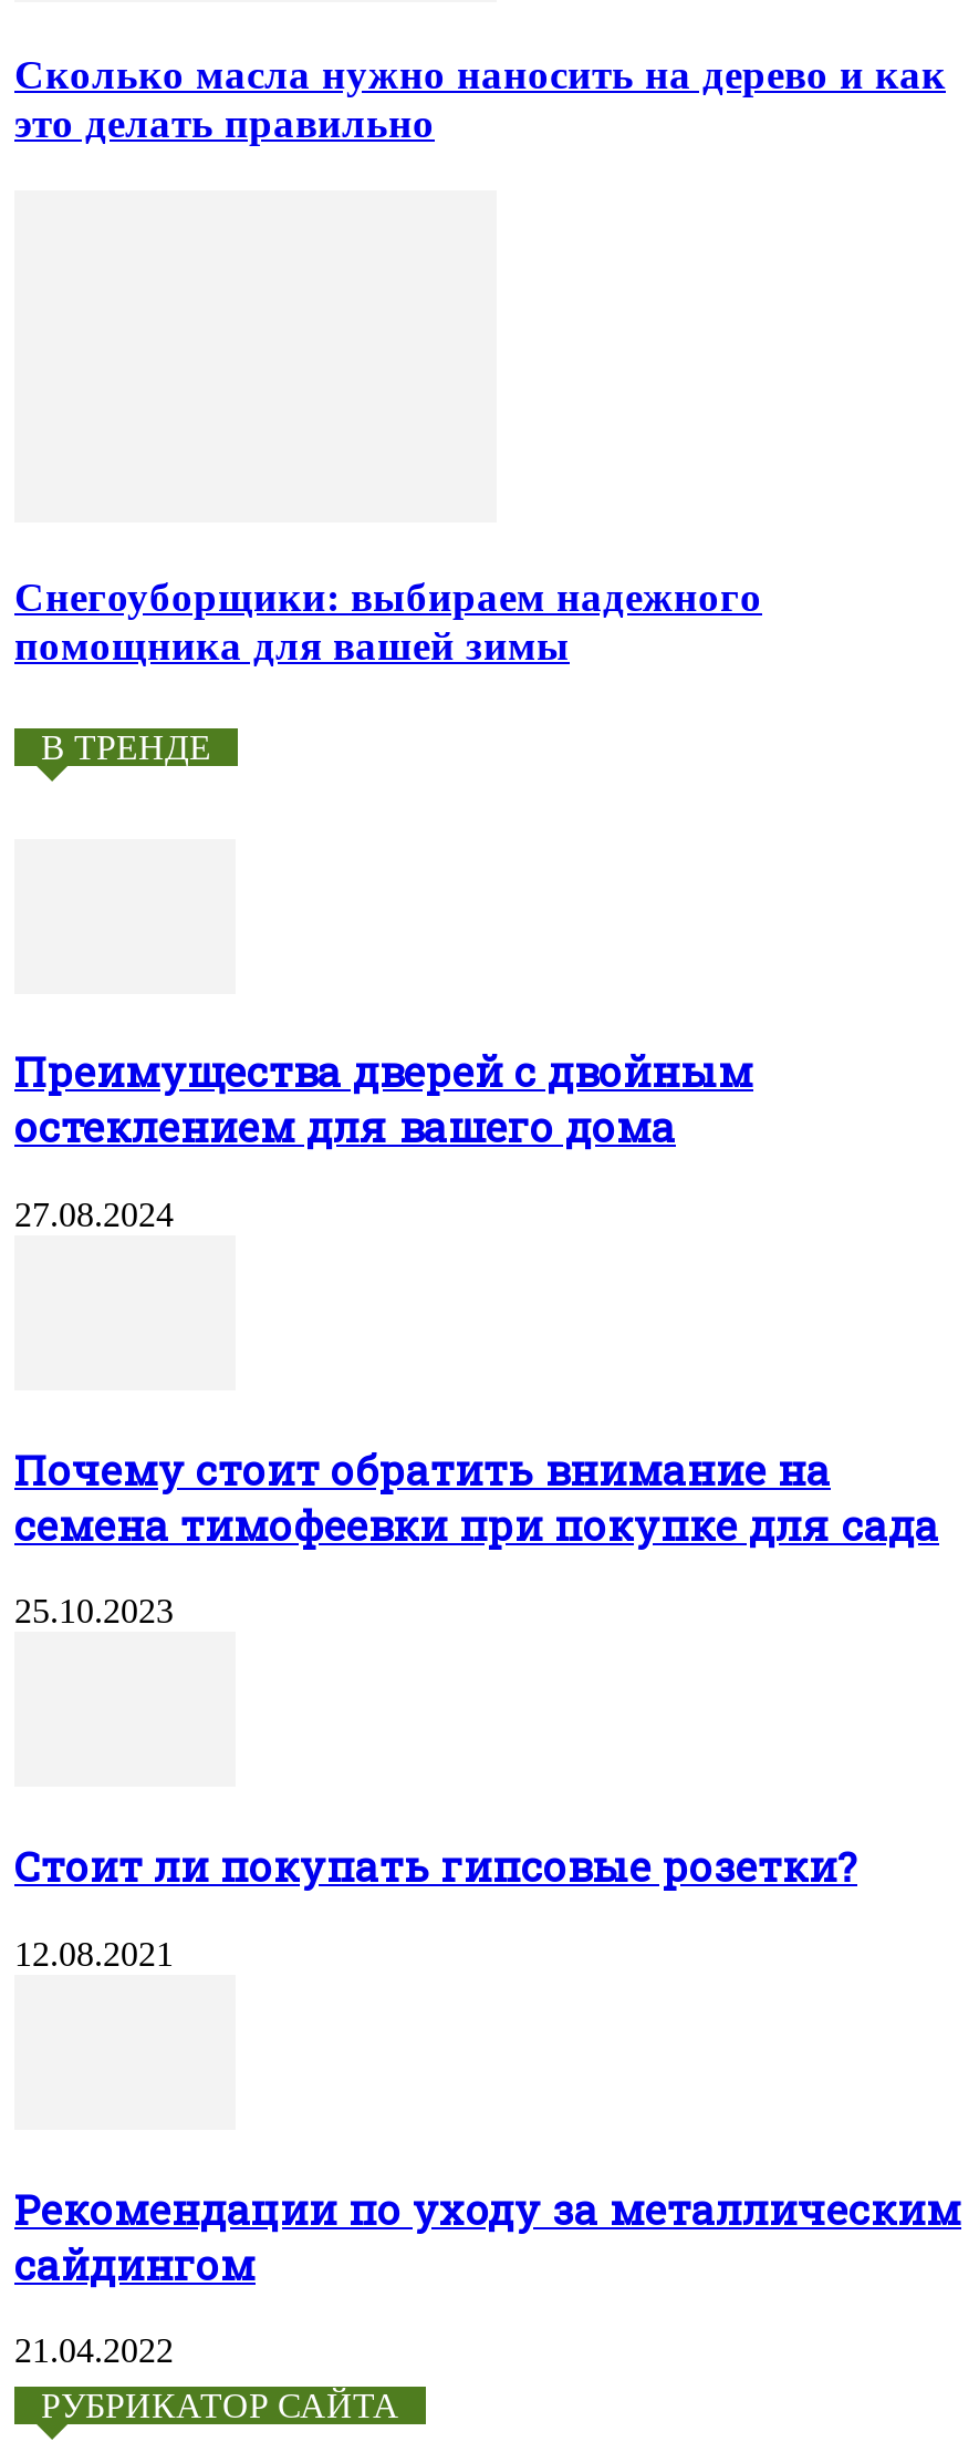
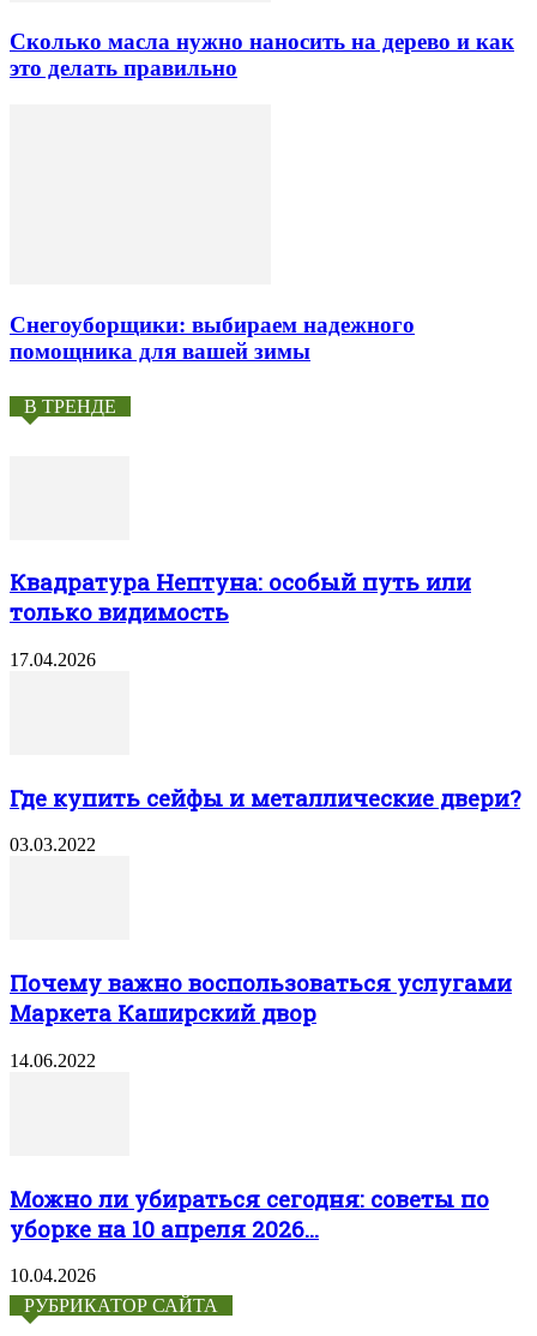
[14,1043,753,1154] Преимущества дверей с двойным | остеклением для вашего дома -> [10,567,471,627] Квадратура Нептуна: особый путь или | только видимость
[14,1196,174,1233] 27.08.2024 -> [10,649,96,670] 17.04.2026
[14,1441,939,1551] Почему стоит обратить внимание на | семена тимофеевки при покупке для сада -> [10,782,520,812] Где купить сейфы и металлические двери?
[14,1593,174,1630] 25.10.2023 -> [10,835,96,855] 03.03.2022
[14,1838,857,1893] Стоит ли покупать гипсовые розетки? -> [10,968,512,1028] Почему важно воспользоваться услугами | Маркета Каширский двор
[14,1935,174,1972] 12.08.2021 -> [10,1050,96,1071] 14.06.2022
[14,2180,961,2291] Рекомендации по уходу за металлическим | сайдингом -> [10,1183,489,1243] Можно ли убираться сегодня: советы по | уборке на 10 апреля 2026...
[14,2332,174,2370] 21.04.2022 -> [10,1266,96,1286] 10.04.2026

